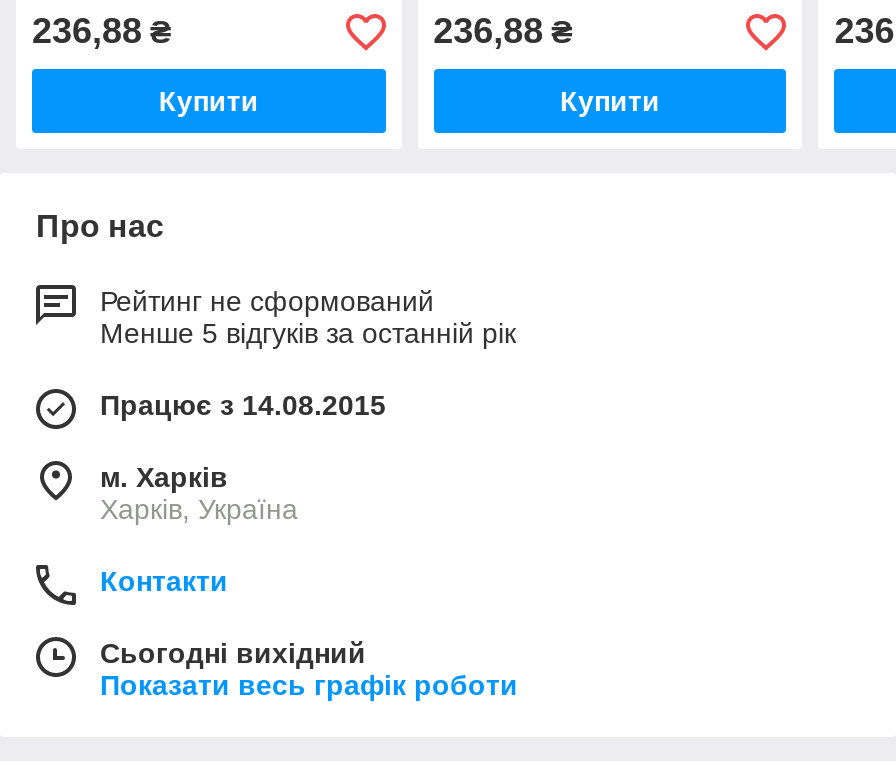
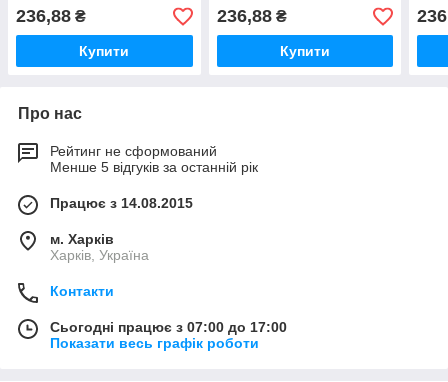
[100,638,366,670] Сьогодні вихідний -> [50,319,287,335] Сьогодні працює з 07:00 до 17:00

